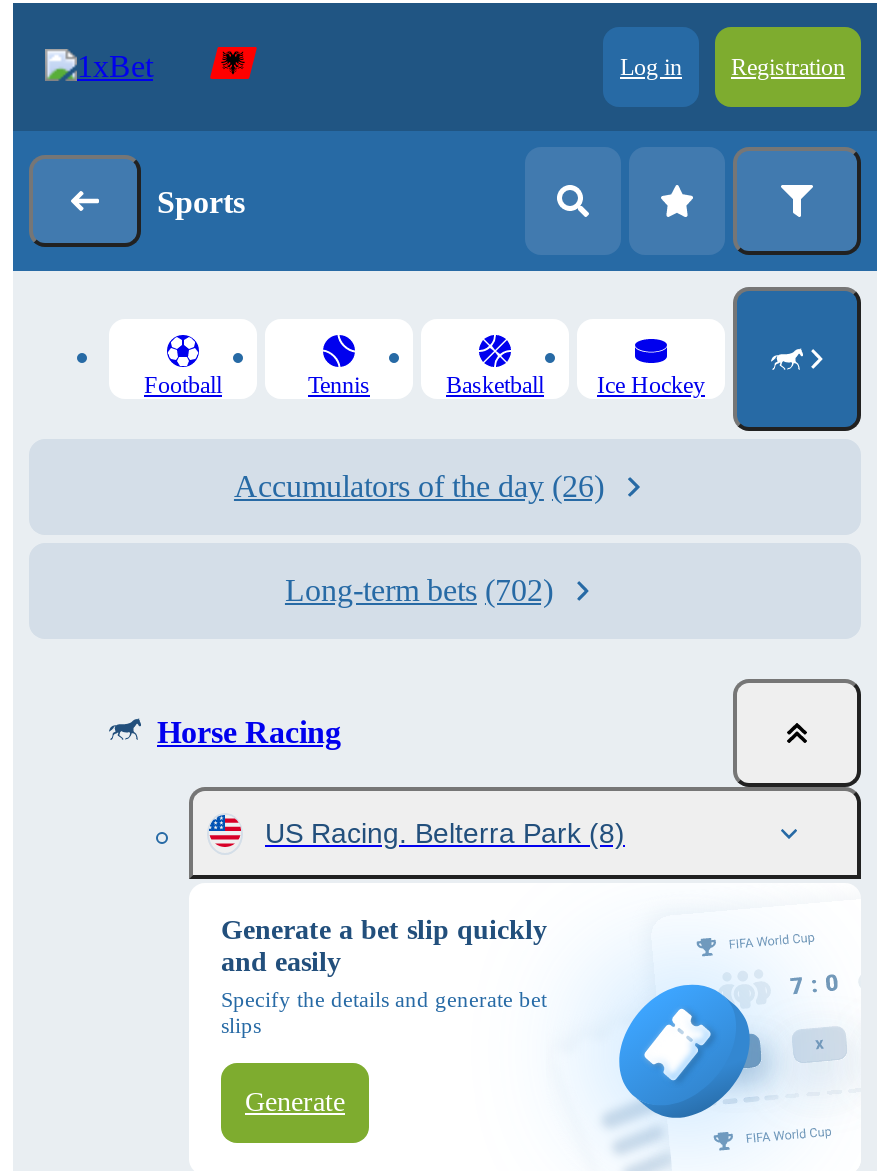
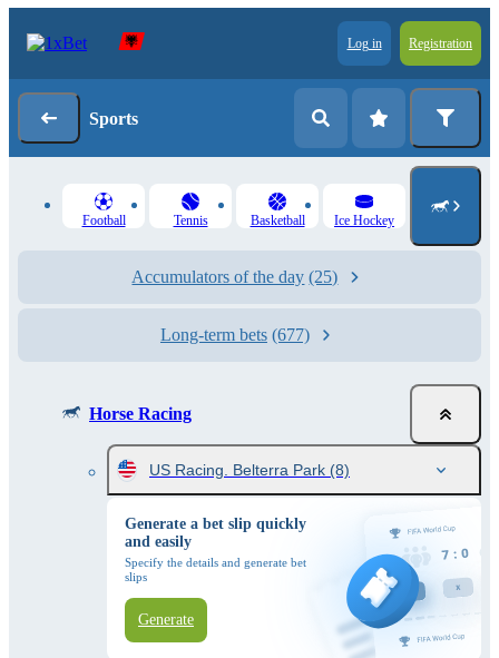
[234,469,604,503] Accumulators of the day (26) -> [132,267,338,286] Accumulators of the day (25)
[285,573,553,607] Long-term bets (702) -> [160,325,310,344] Long-term bets (677)

